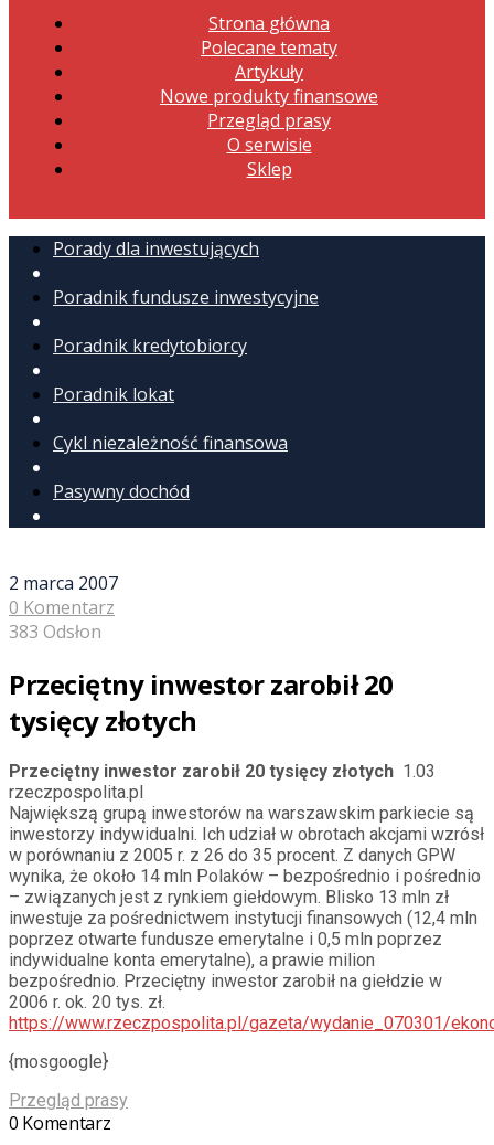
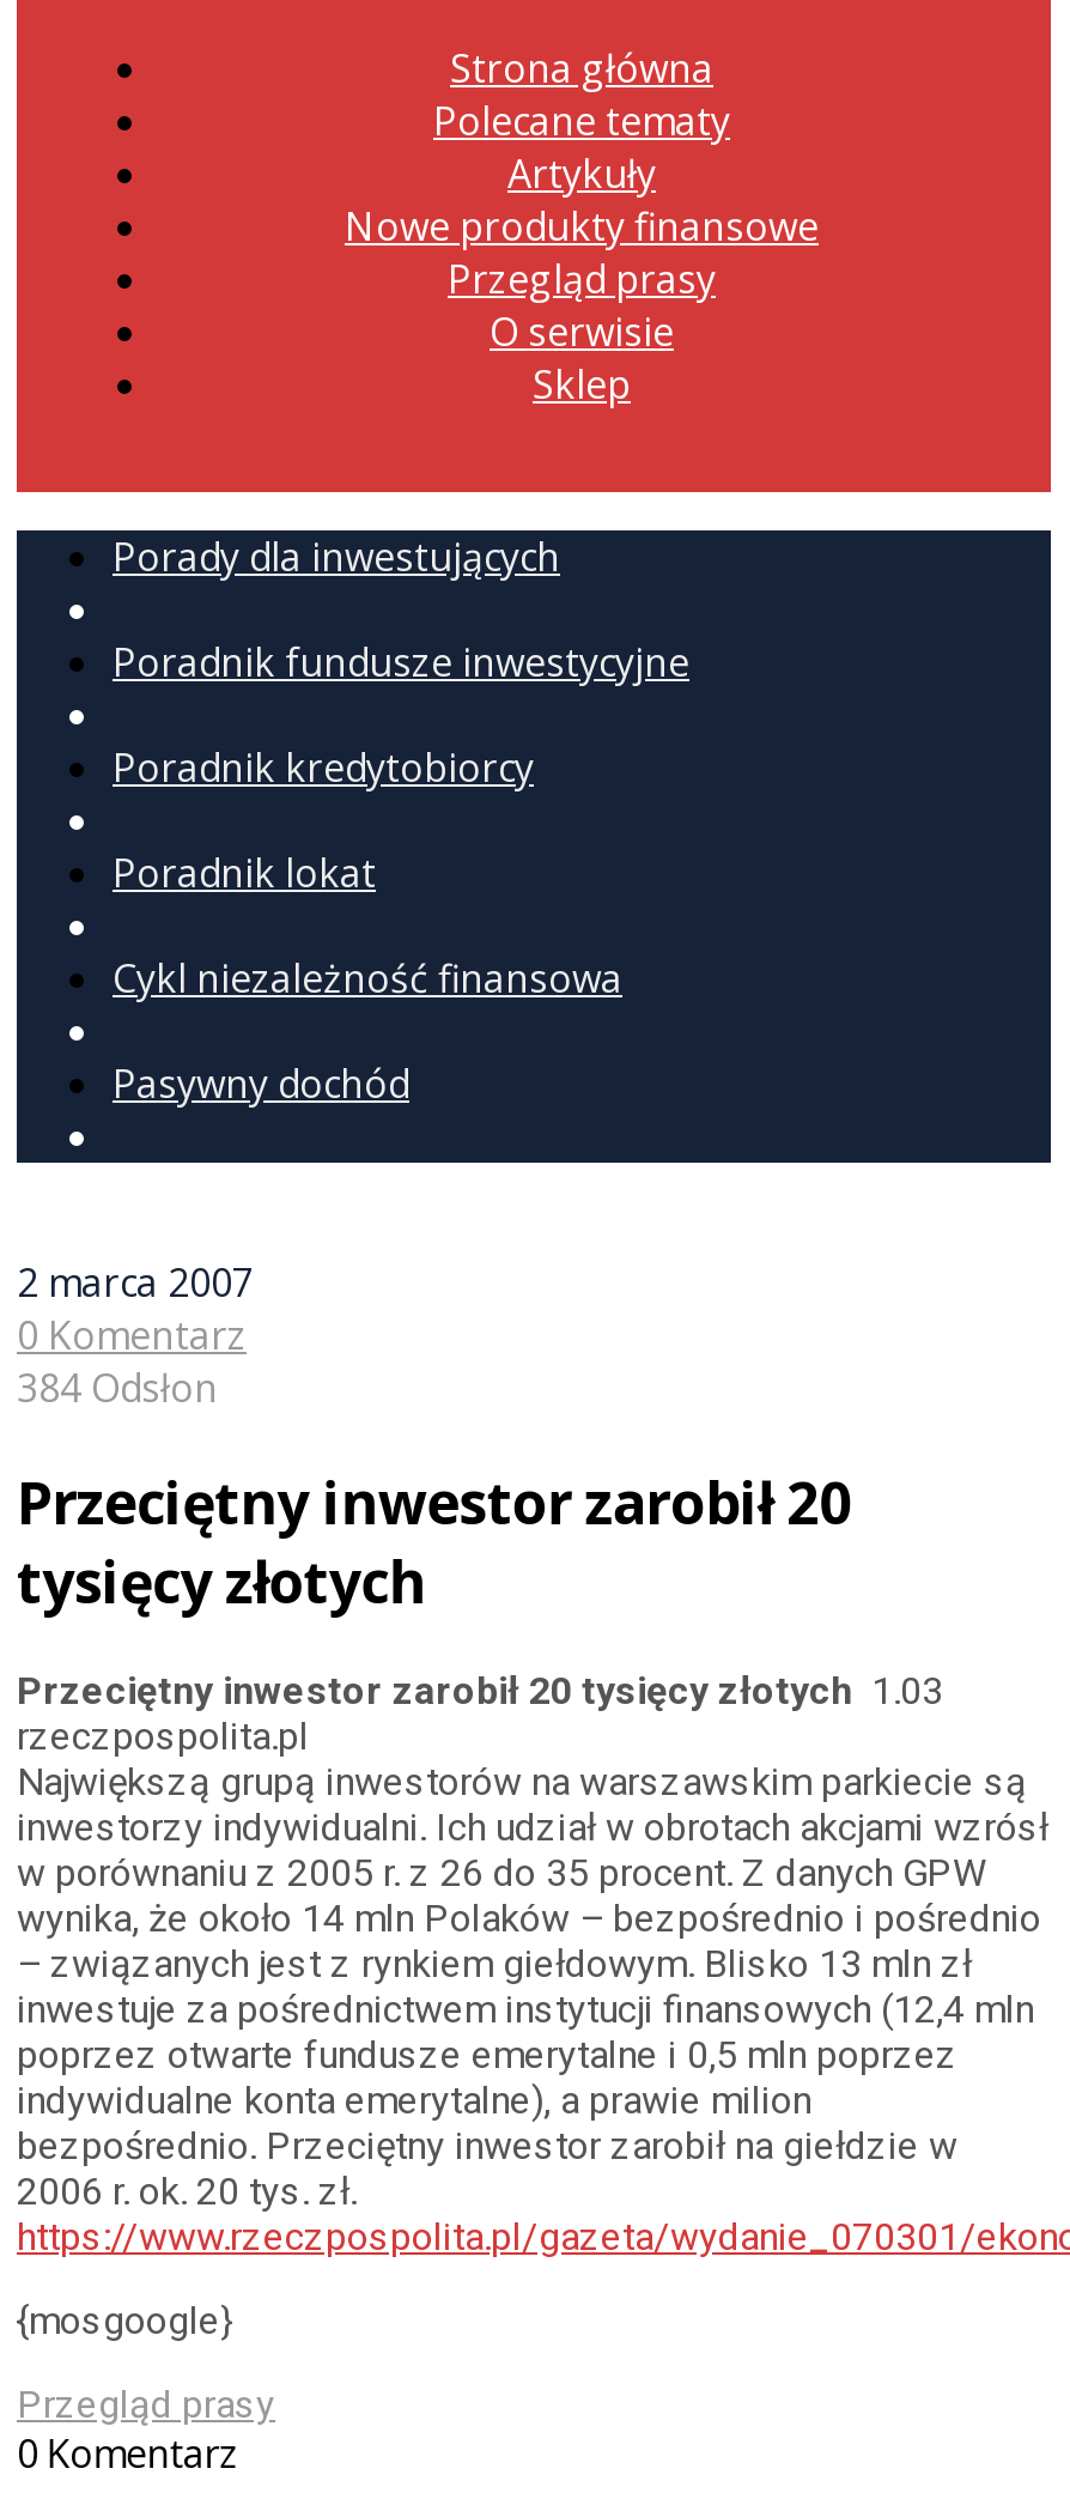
[9,619,101,644] 383 Odsłon -> [17,1361,218,1414] 384 Odsłon

